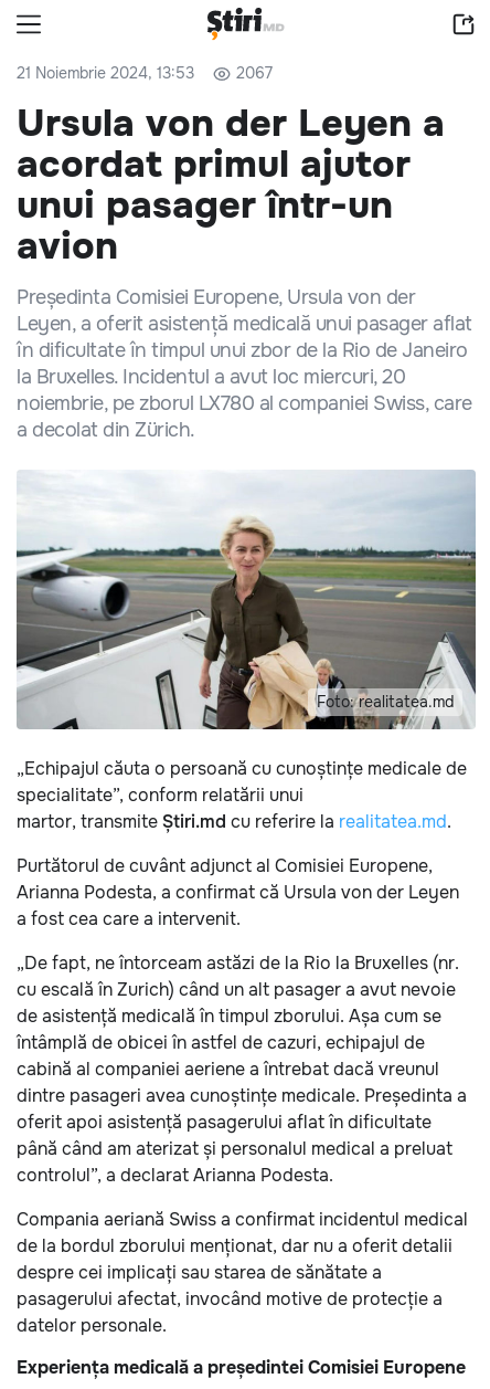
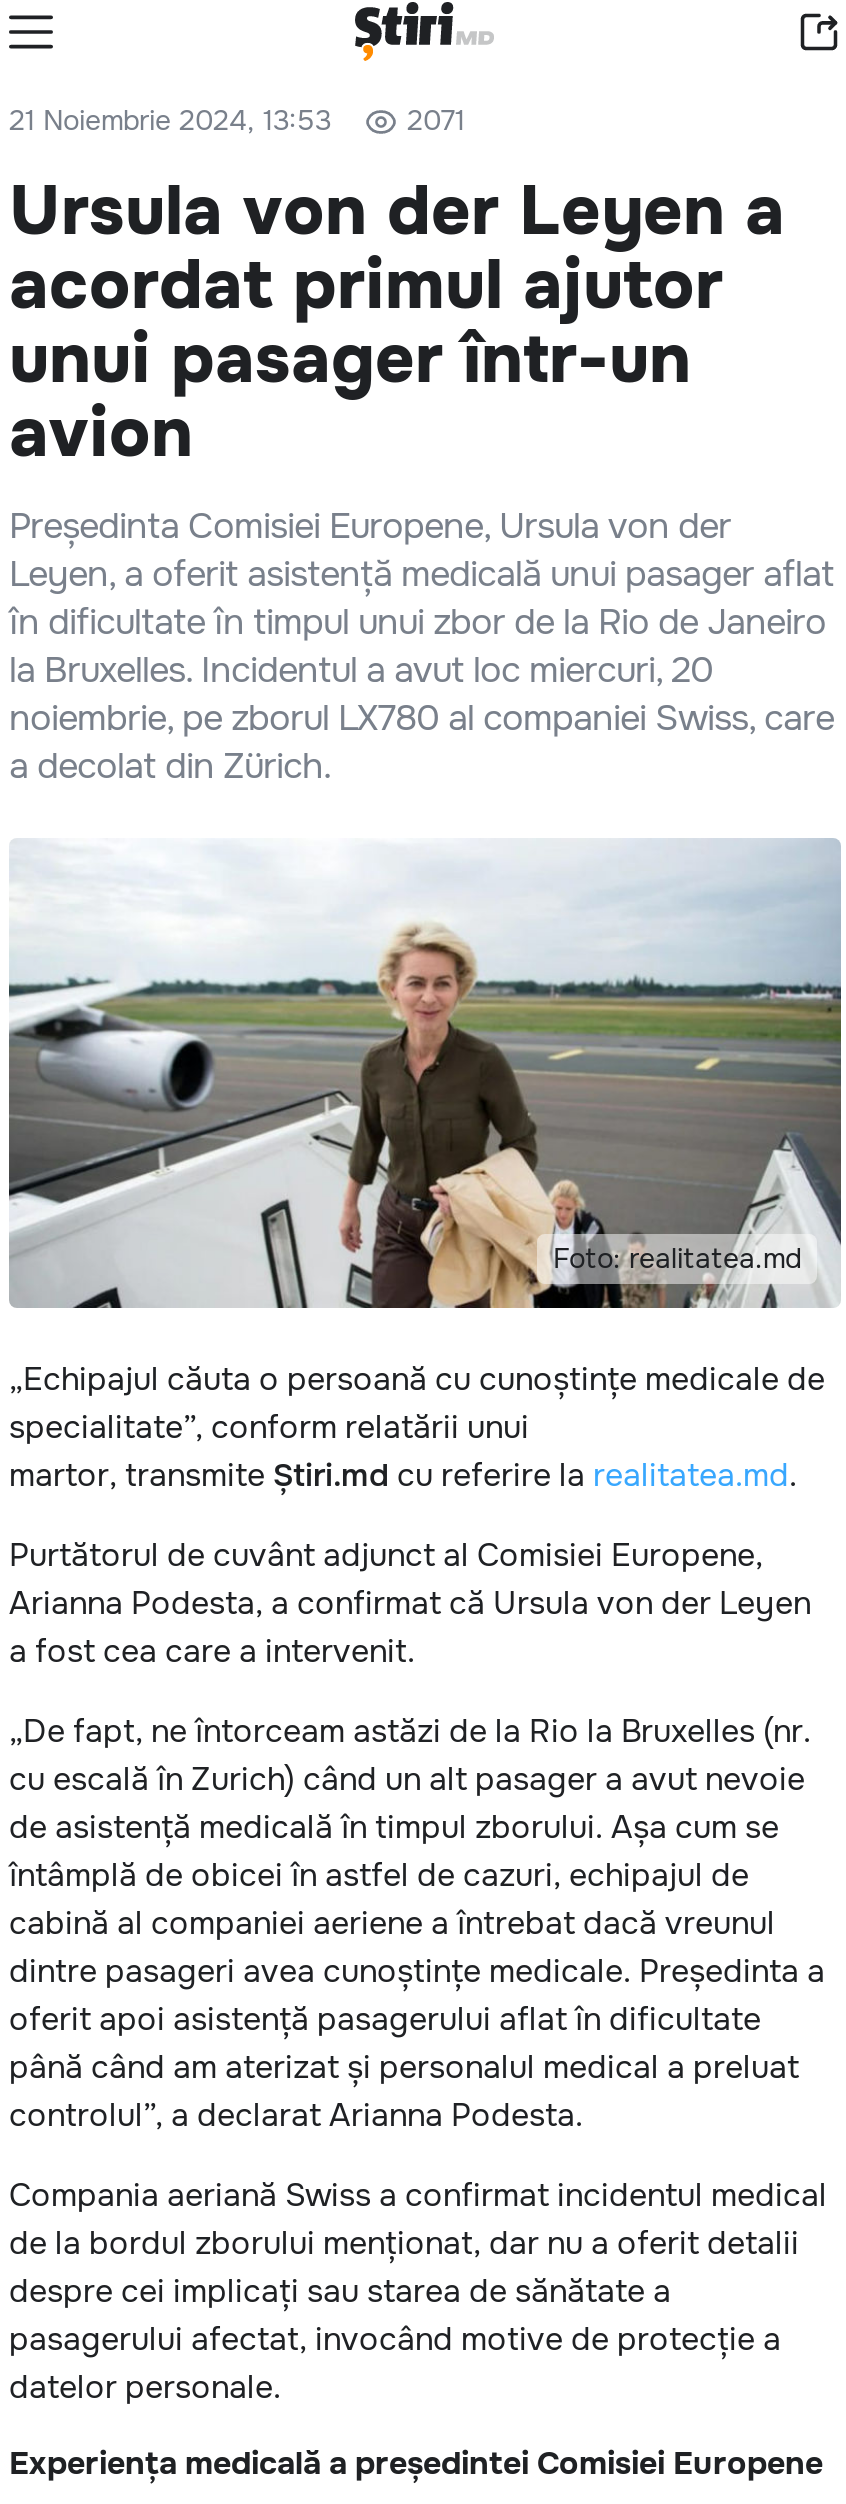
[236,63,273,83] 2067 -> [407,102,465,138] 2071

